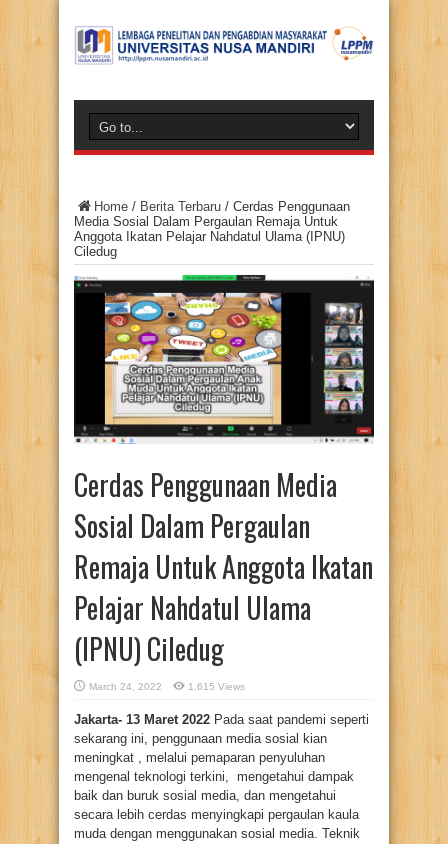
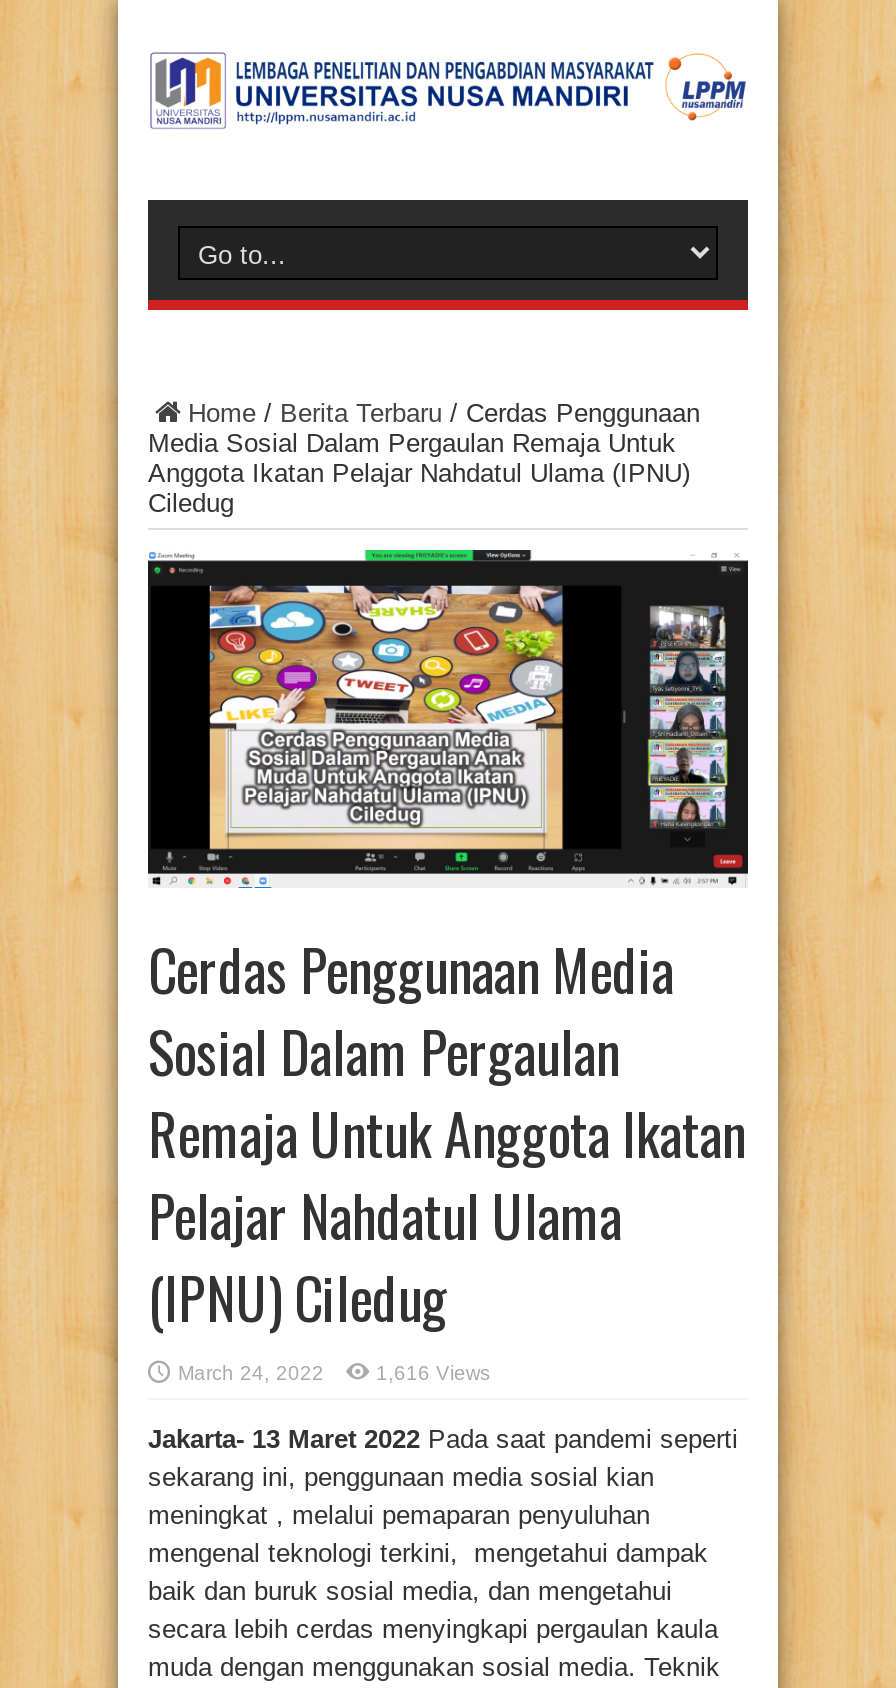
[188,681,245,692] 1,615 Views -> [376,1362,490,1384] 1,616 Views

